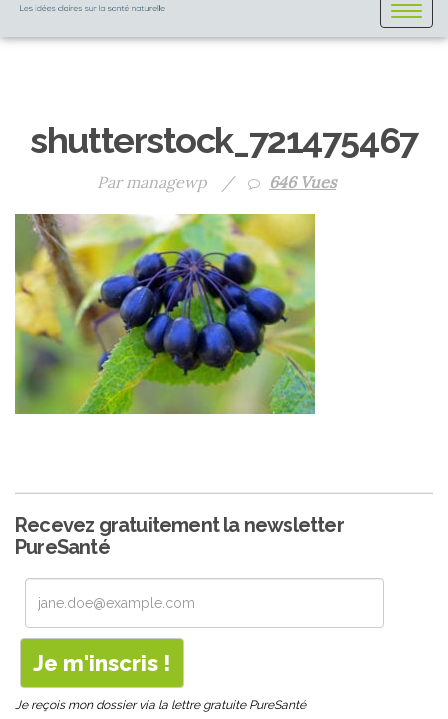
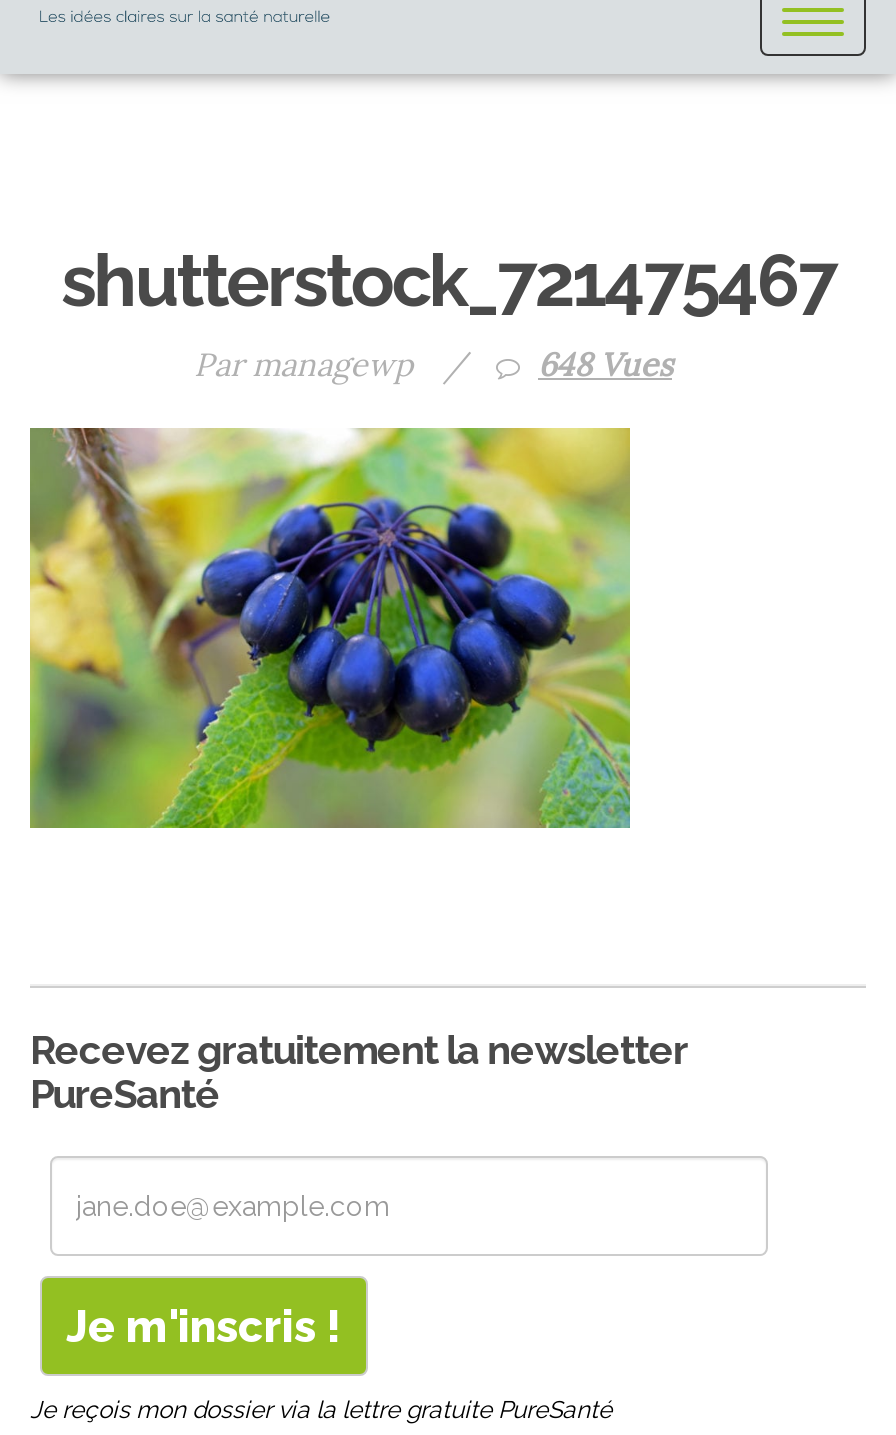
[269,172,336,192] 646 Vues -> [538,344,672,384] 648 Vues

